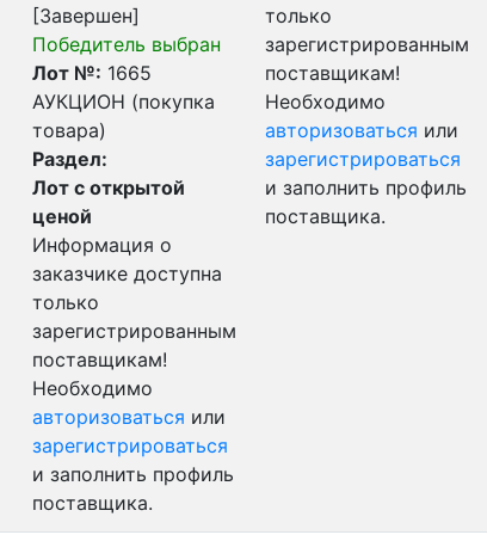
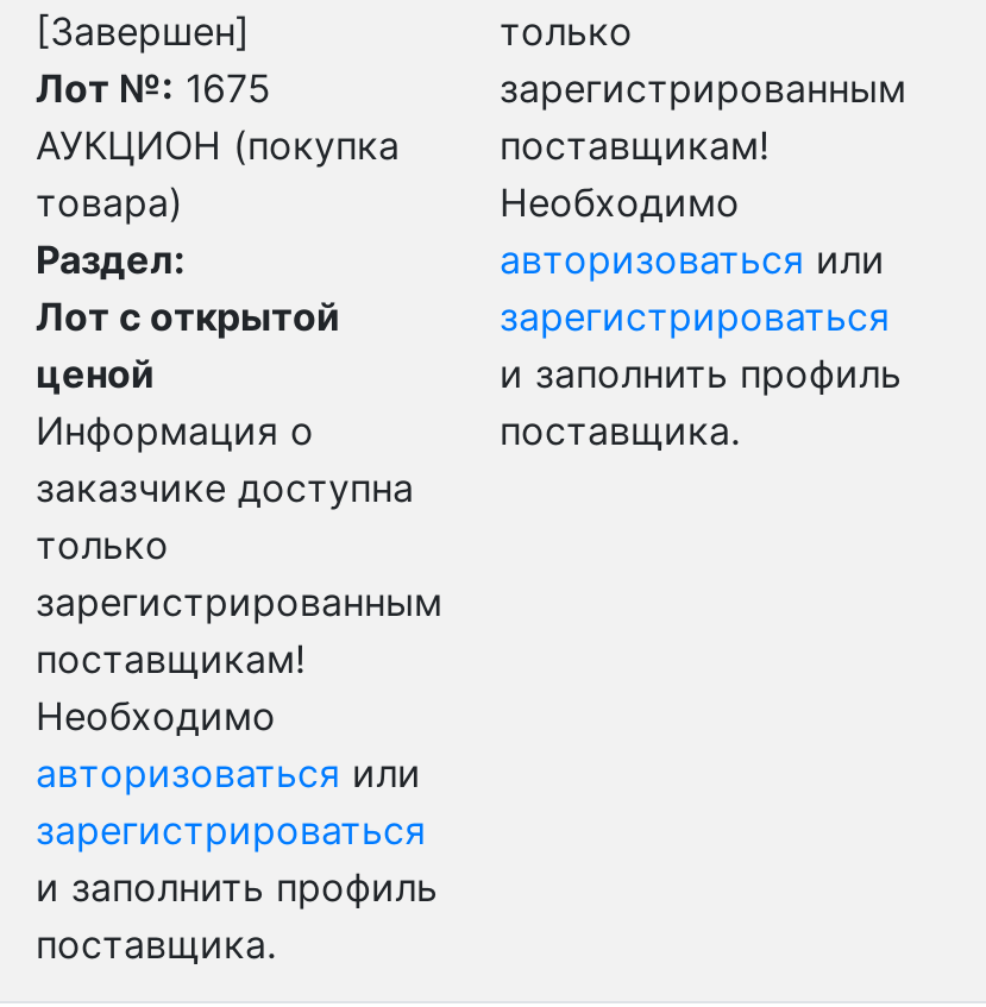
[32,32,221,85] Победитель выбран | Лот №: 1665 -> [36,64,271,112] Лот №: 1675

